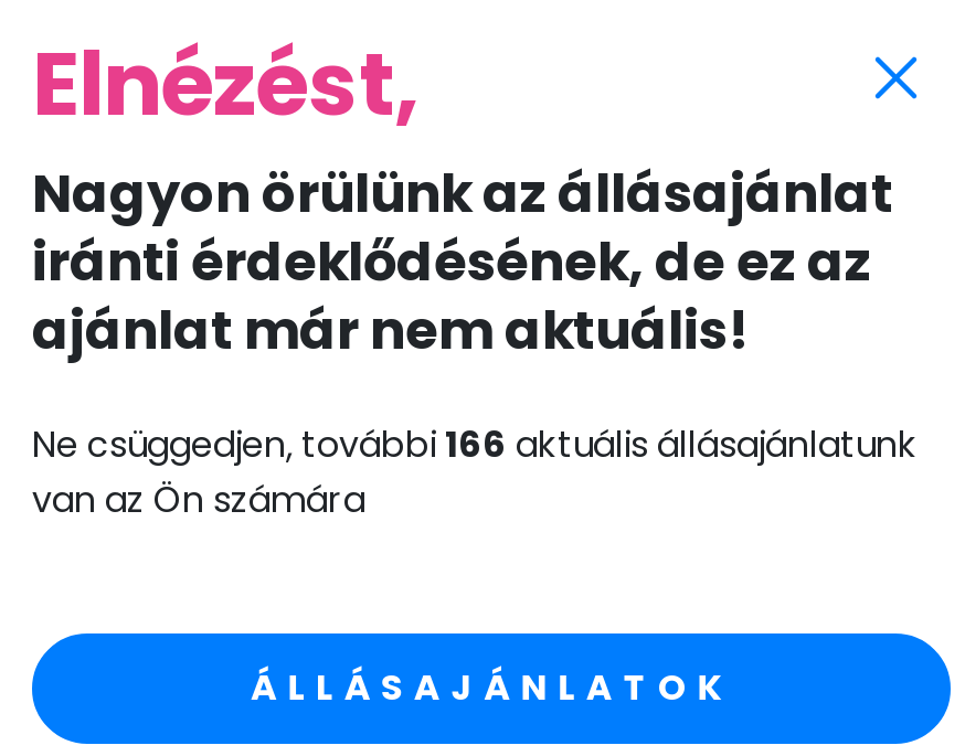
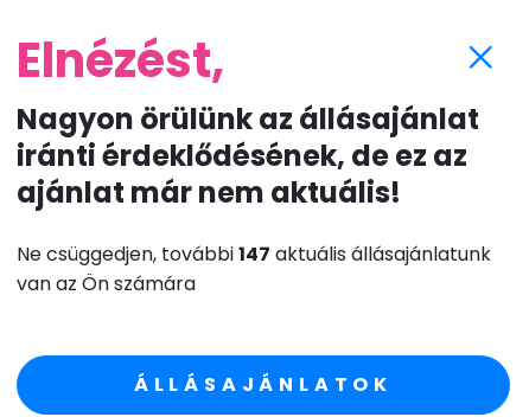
[32,419,918,470] Ne csüggedjen, további 166 aktuális állásajánlatunk -> [17,240,491,268] Ne csüggedjen, további 147 aktuális állásajánlatunk

